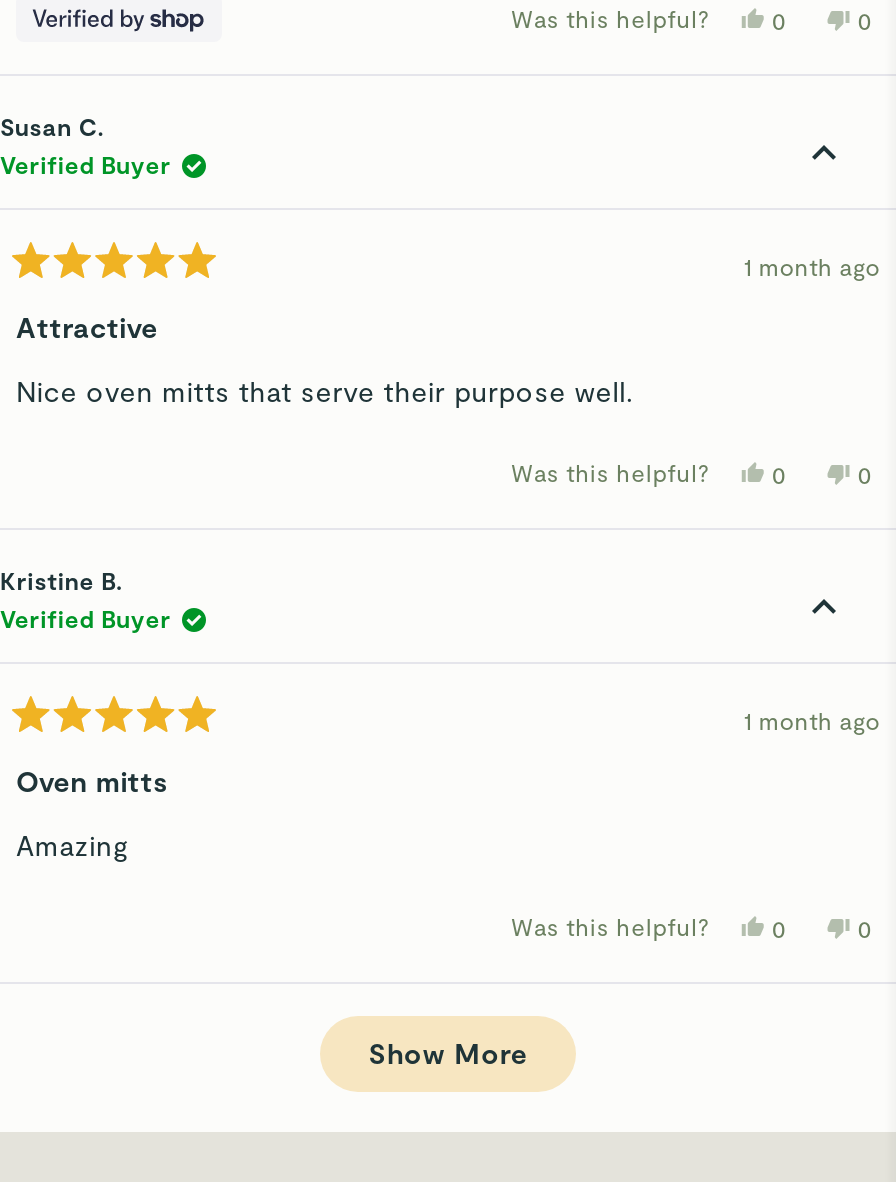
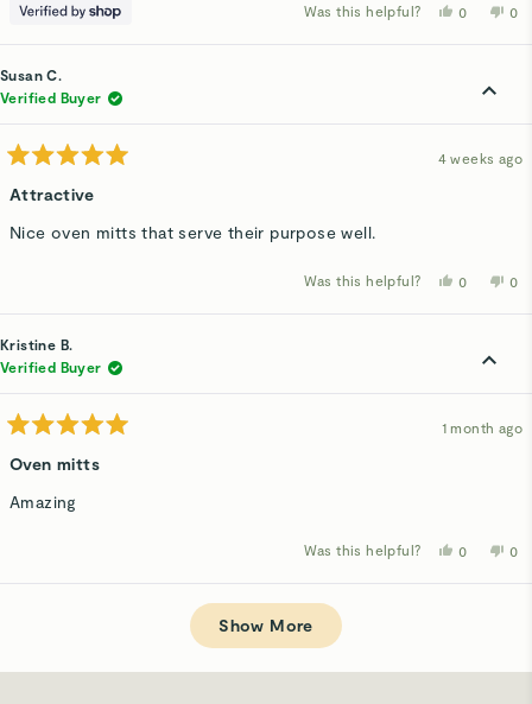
[743,251,880,279] 1 month ago -> [438,149,522,166] 4 weeks ago

